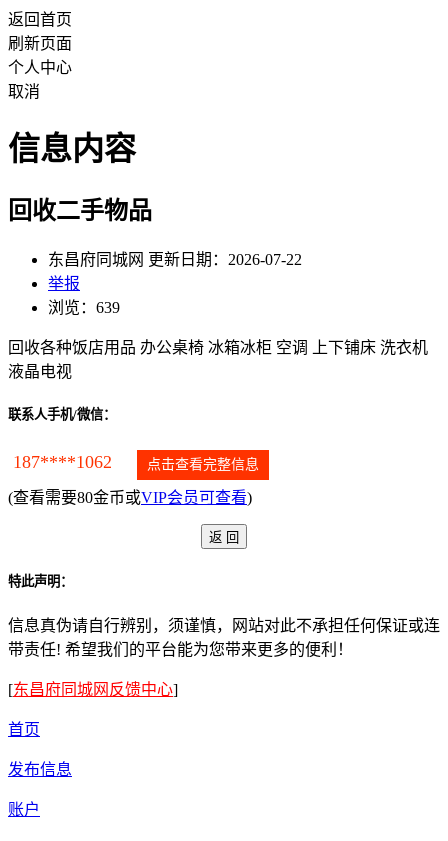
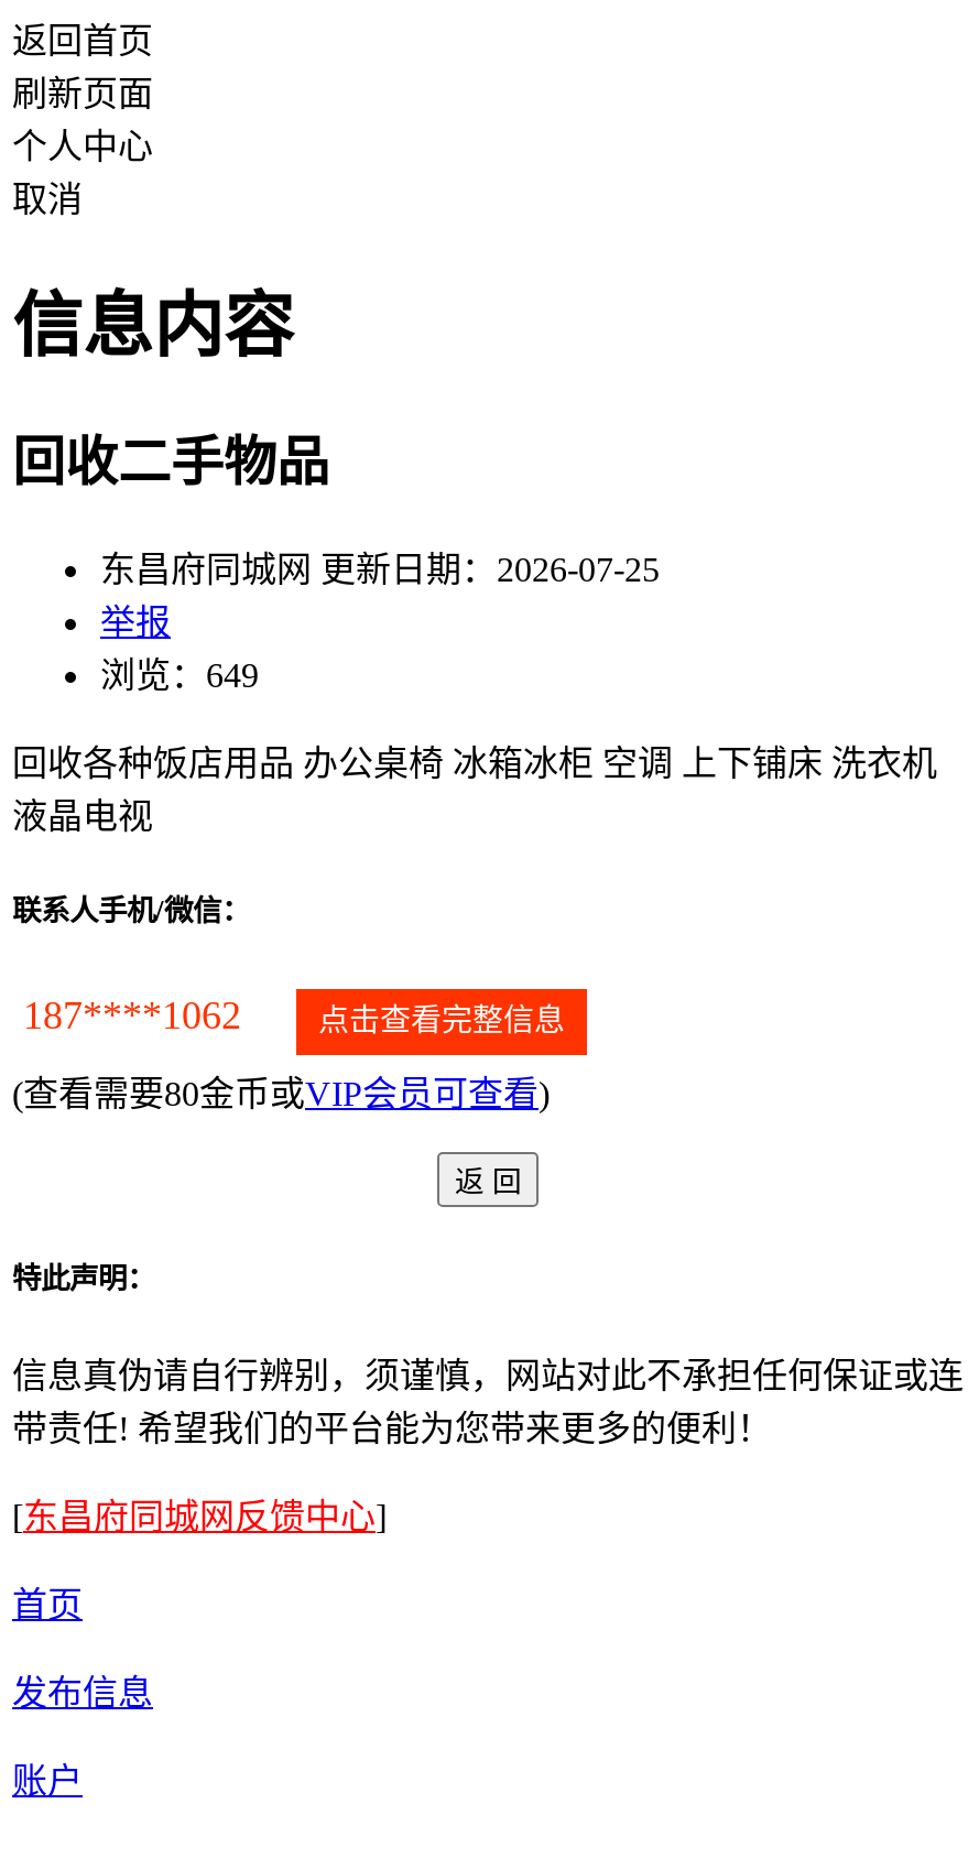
[48,251,302,268] 东昌府同城网 更新日期：2026-07-22 -> [100,550,660,588] 东昌府同城网 更新日期：2026-07-25
[48,299,120,316] 浏览：639 -> [100,656,259,693] 浏览：649

